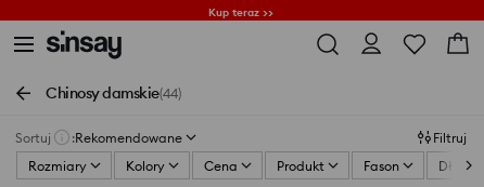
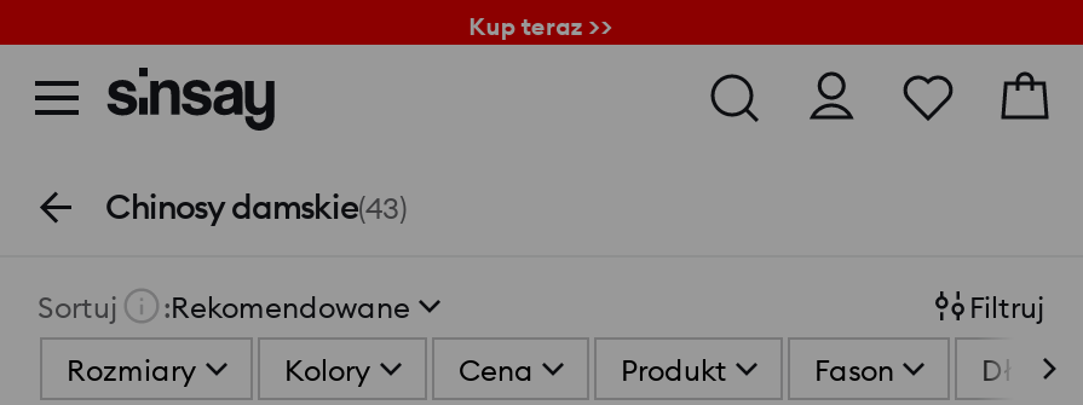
[46,83,181,103] Chinosy damskie(44) -> [105,185,407,228] Chinosy damskie(43)

